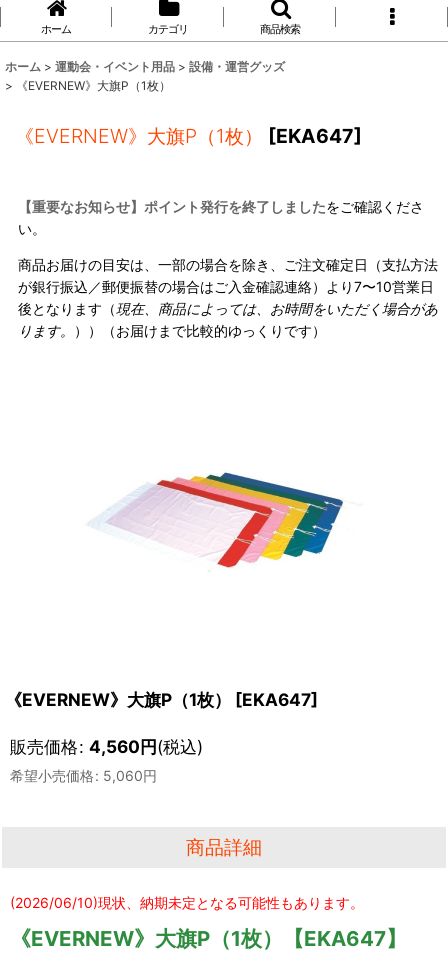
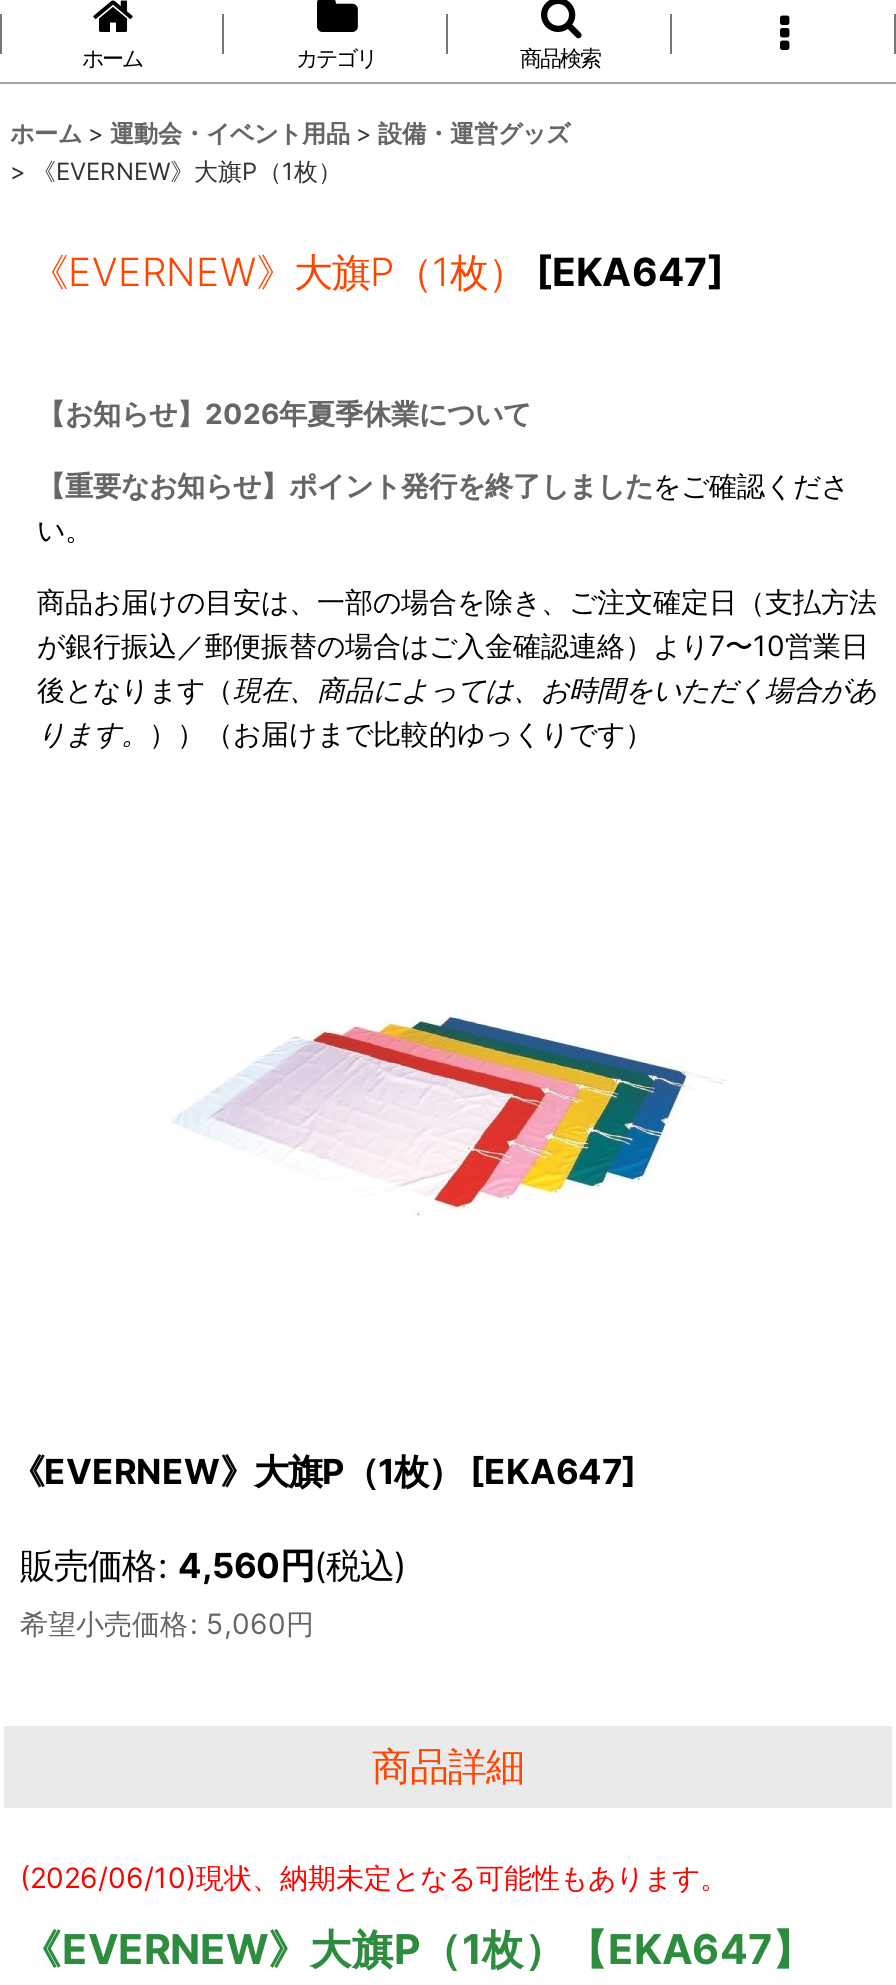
none -> [37,396,531,430] 【お知らせ】2026年夏季休業について

